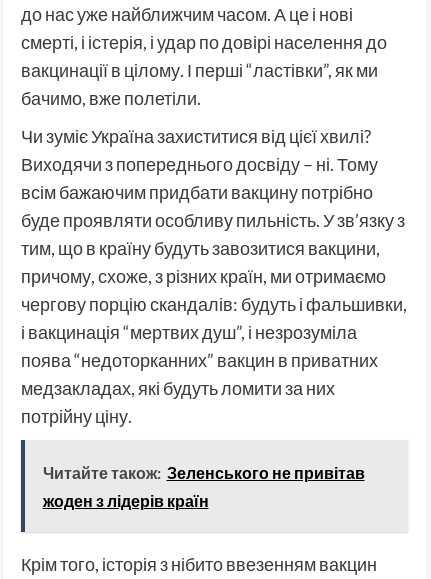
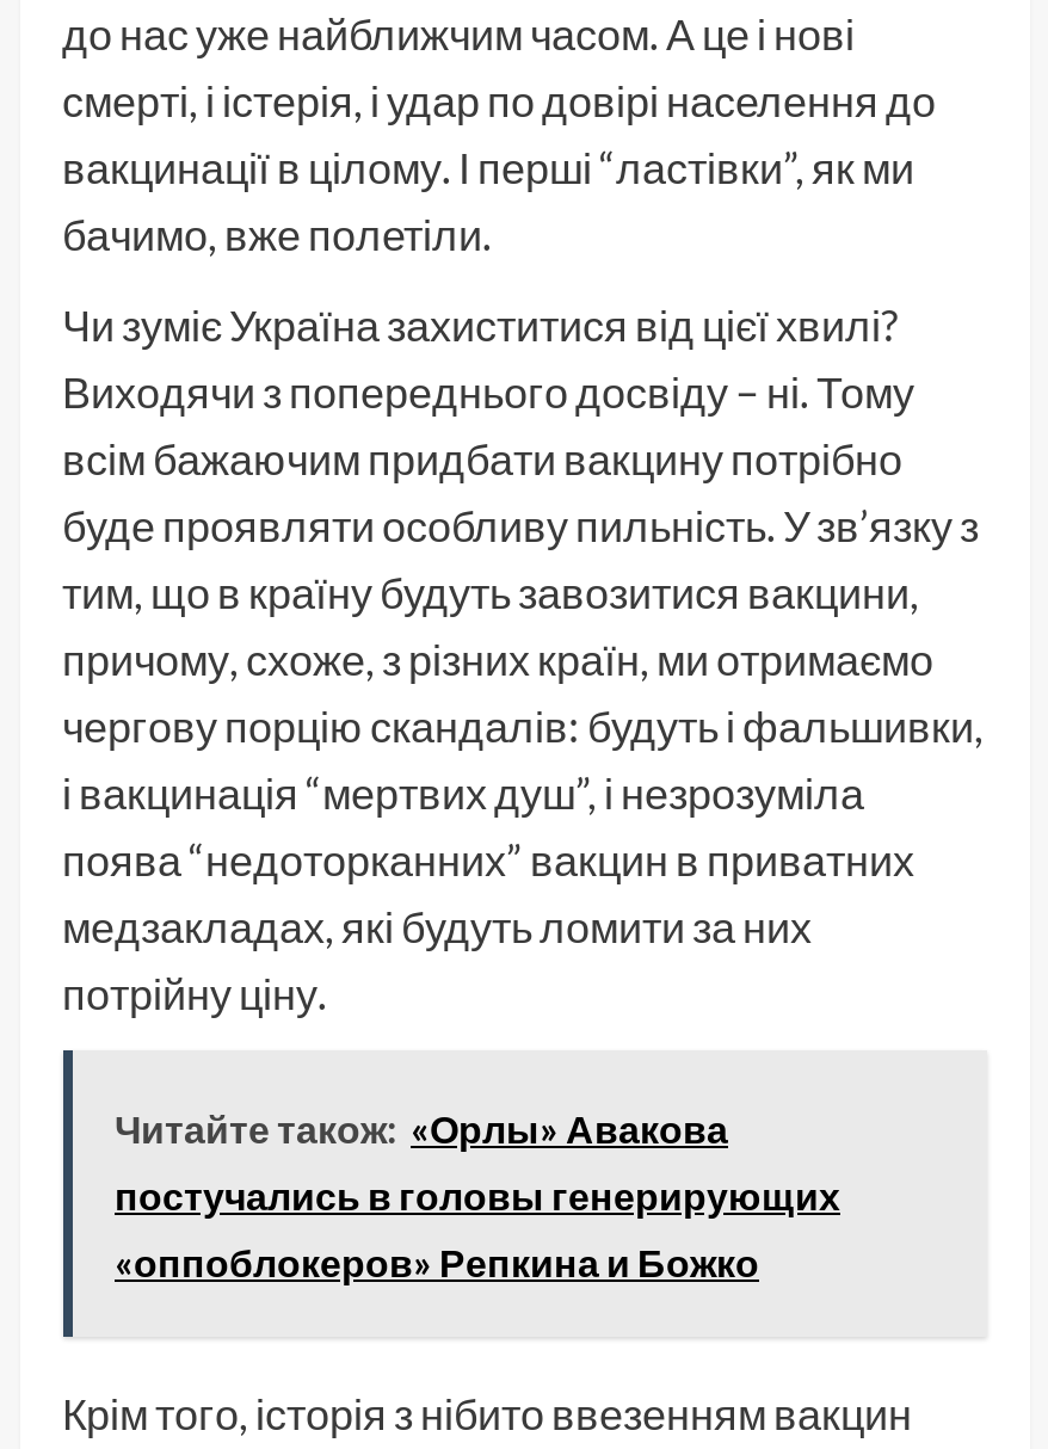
[42,463,364,510] Читайте також: Зеленського не привітав | жоден з лідерів країн -> [115,1106,840,1285] Читайте також: «Орлы» Авакова | постучались в головы генерирующих | «оппоблокеров» Репкина и Божко

